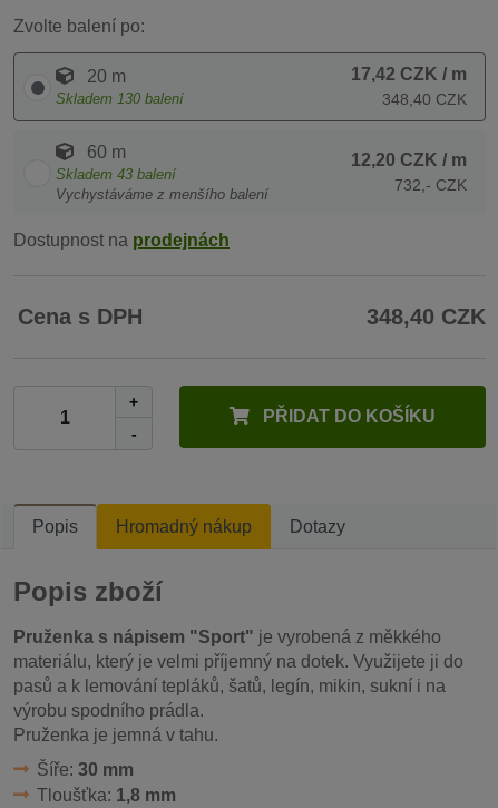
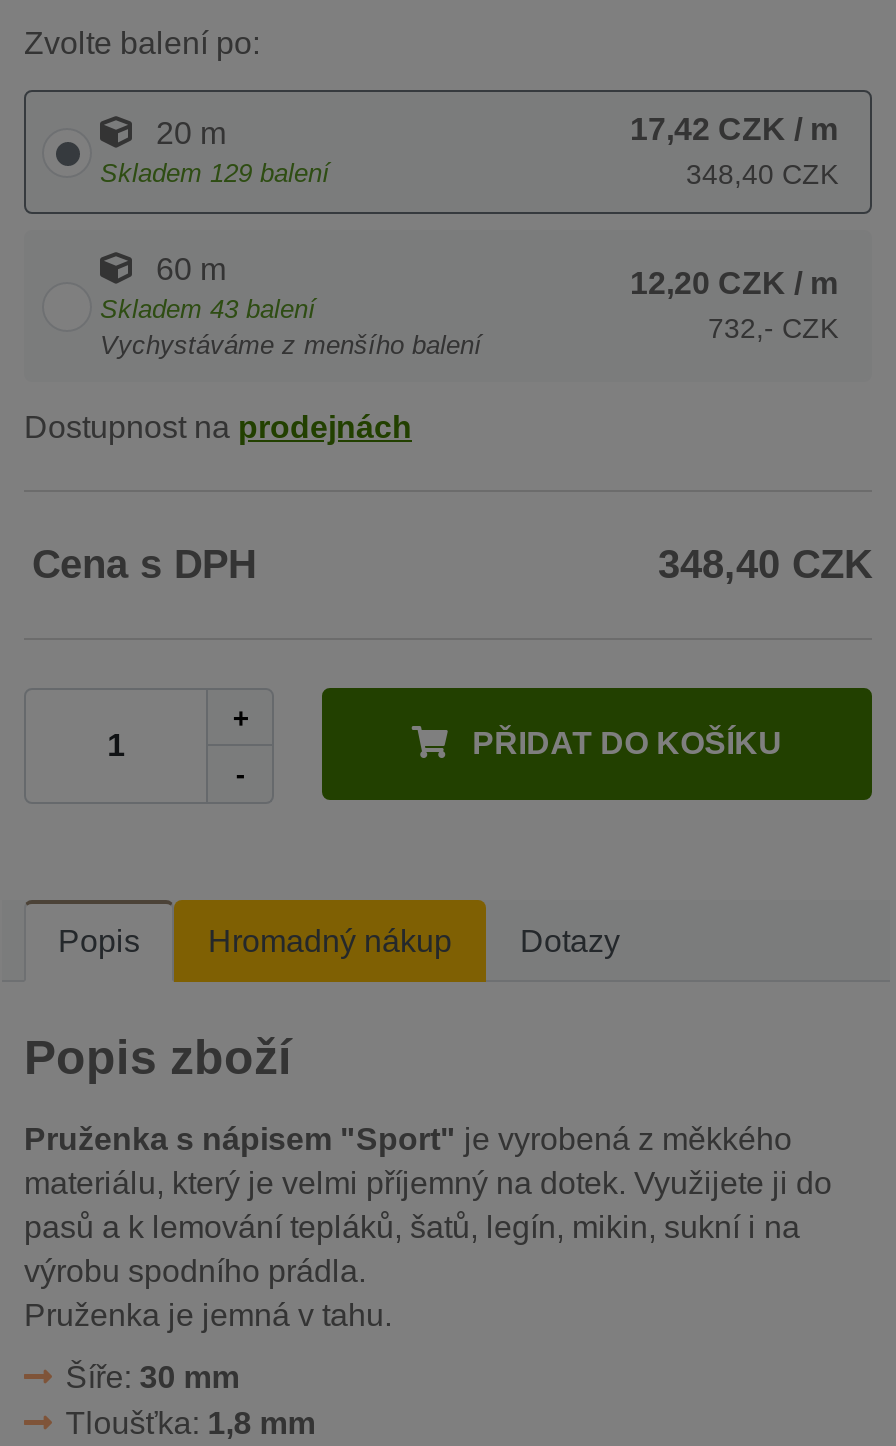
[56,90,184,107] Skladem 130 balení -> [100,158,330,188] Skladem 129 balení

